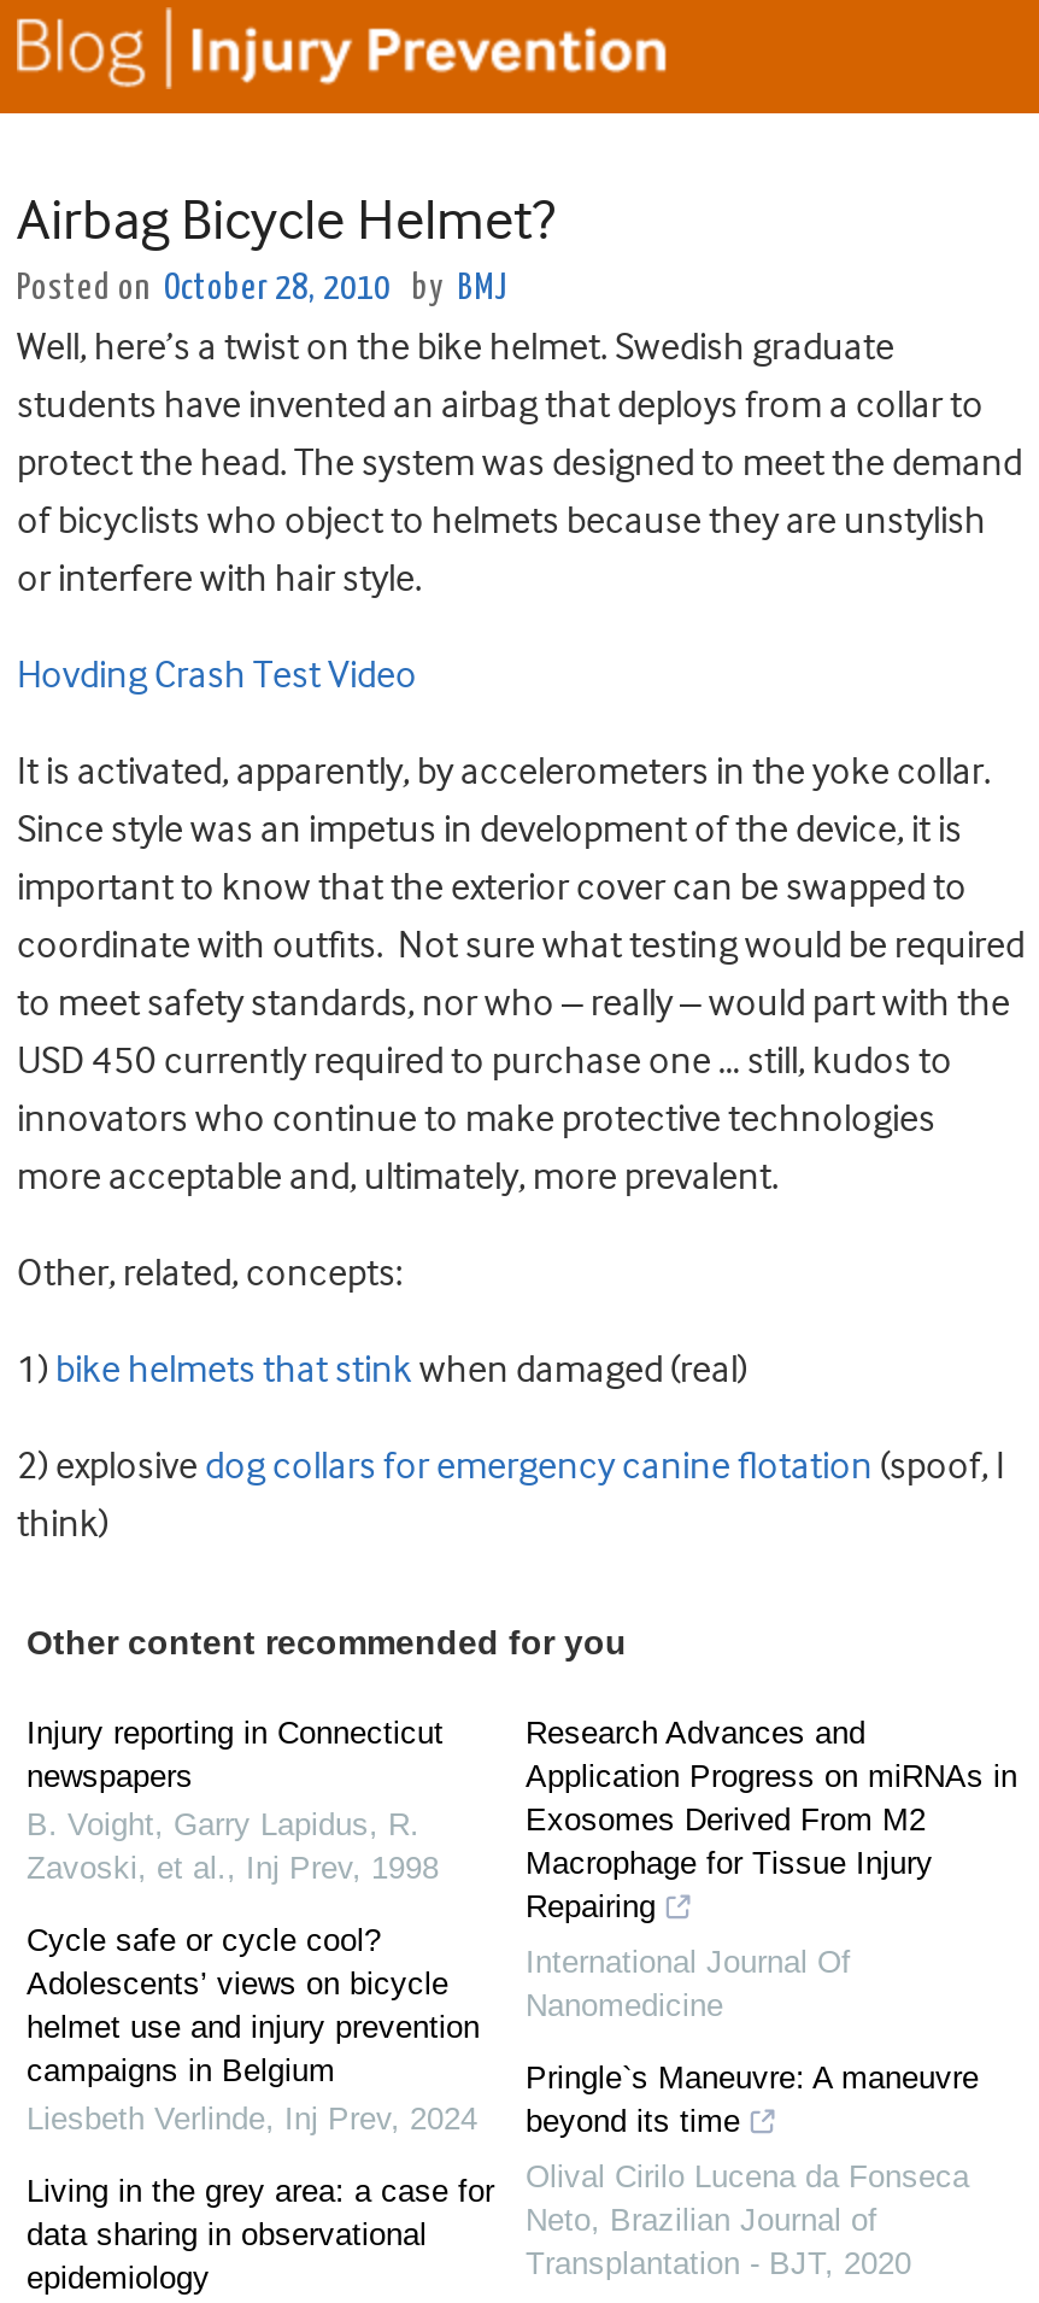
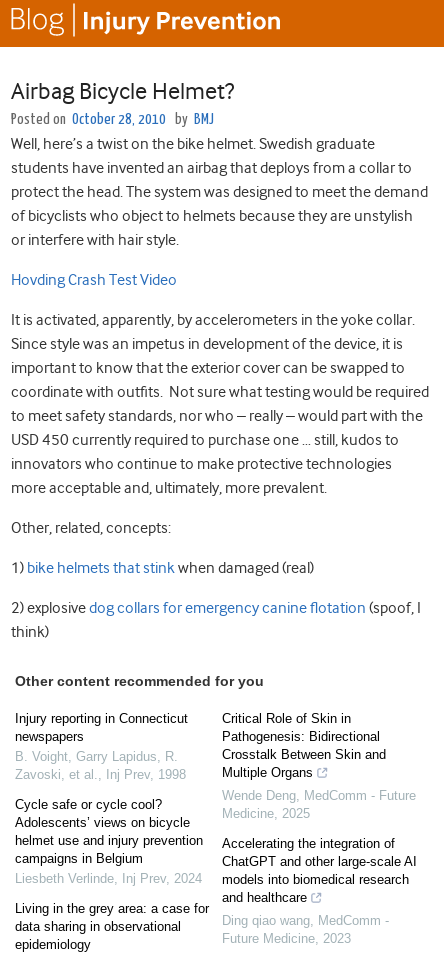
[526,1716,1017,1925] Research Advances and | Application Progress on miRNAs in | Exosomes Derived From M2 | Macrophage for Tissue Injury | Repairing -> [222,711,386,780] Critical Role of Skin in | Pathogenesis: Bidirectional | Crosstalk Between Skin and | Multiple Organs
[526,1945,851,2024] International Journal Of | Nanomedicine -> [222,788,416,821] Wende Deng, MedComm - Future | Medicine, 2025
[526,2060,979,2140] Pringle`s Maneuvre: A maneuvre | beyond its time -> [222,836,417,905] Accelerating the integration of | ChatGPT and other large-scale AI | models into biomedical research | and healthcare
[526,2159,969,2282] Olival Cirilo Lucena da Fonseca | Neto, Brazilian Journal of | Transplantation - BJT, 2020 -> [222,913,389,946] Ding qiao wang, MedComm - | Future Medicine, 2023

